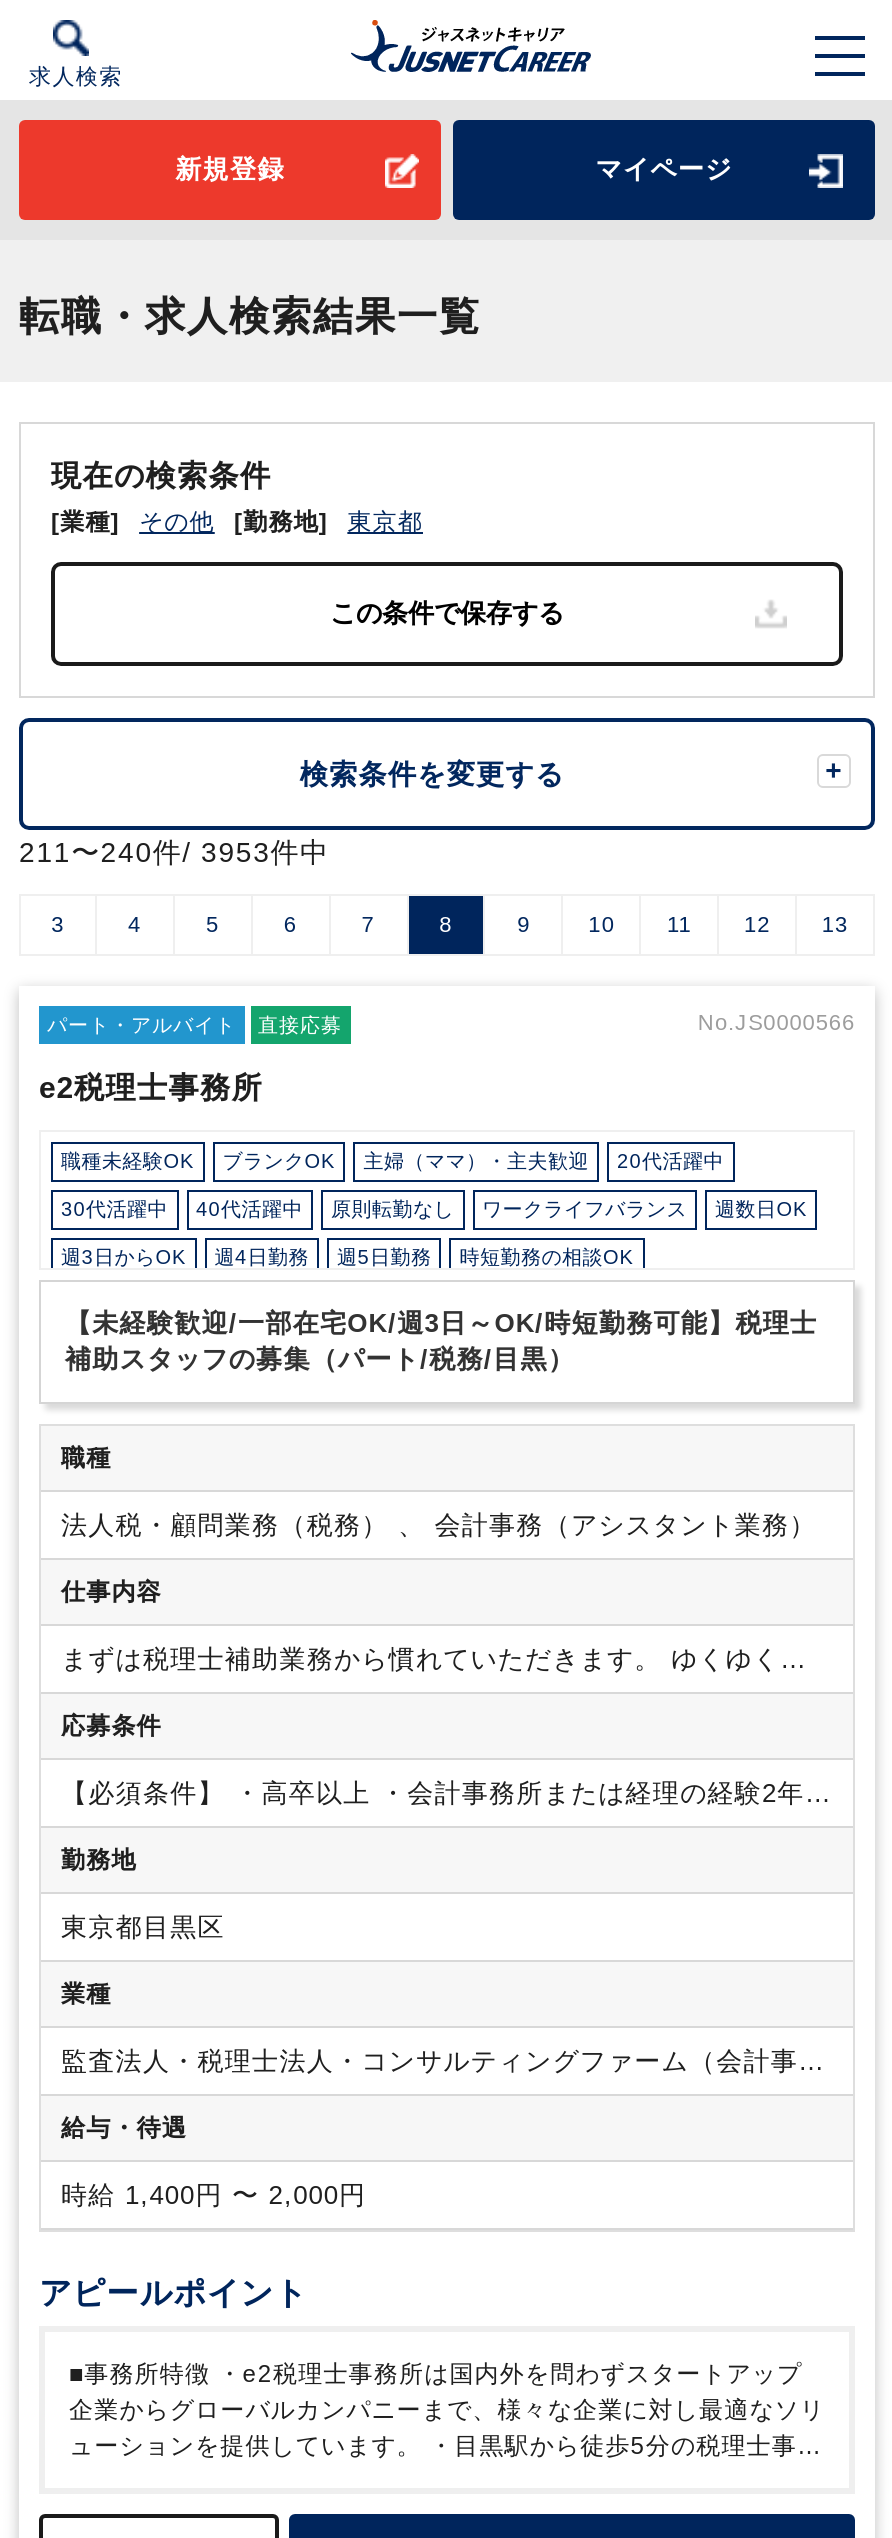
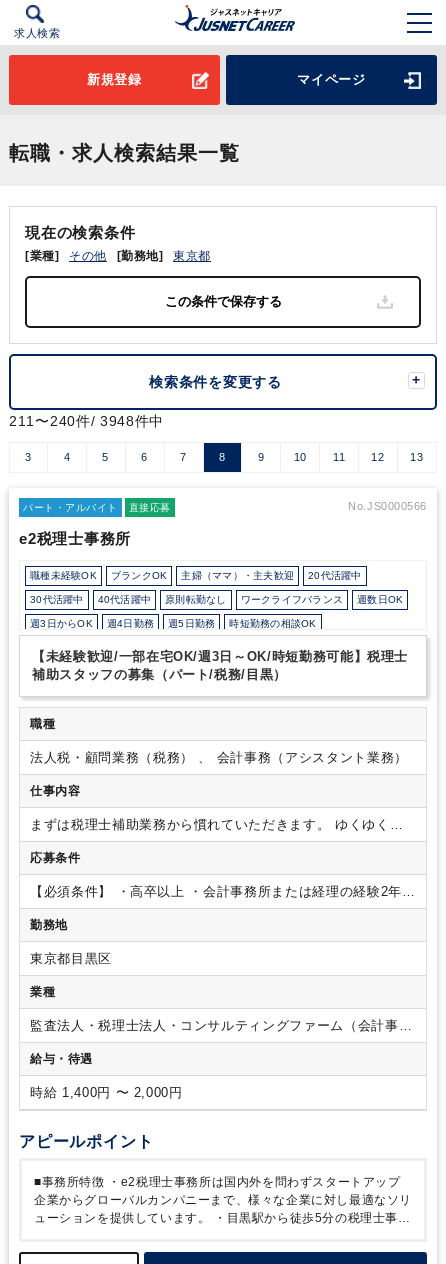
[19,836,329,868] 211〜240件/ 3953件中 -> [9,413,164,429] 211〜240件/ 3948件中

